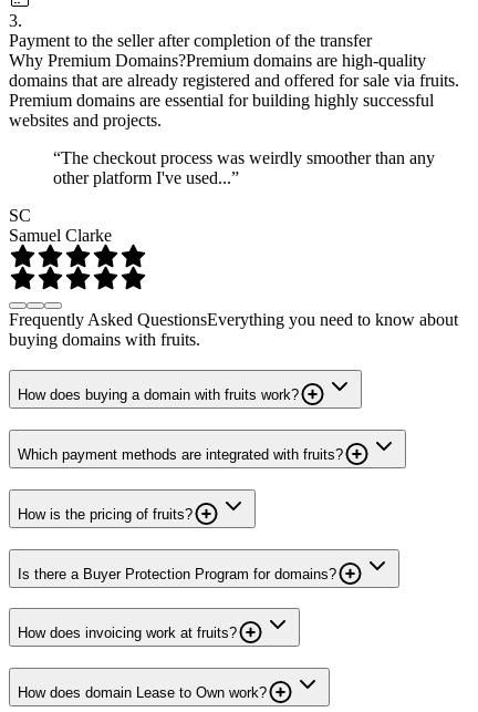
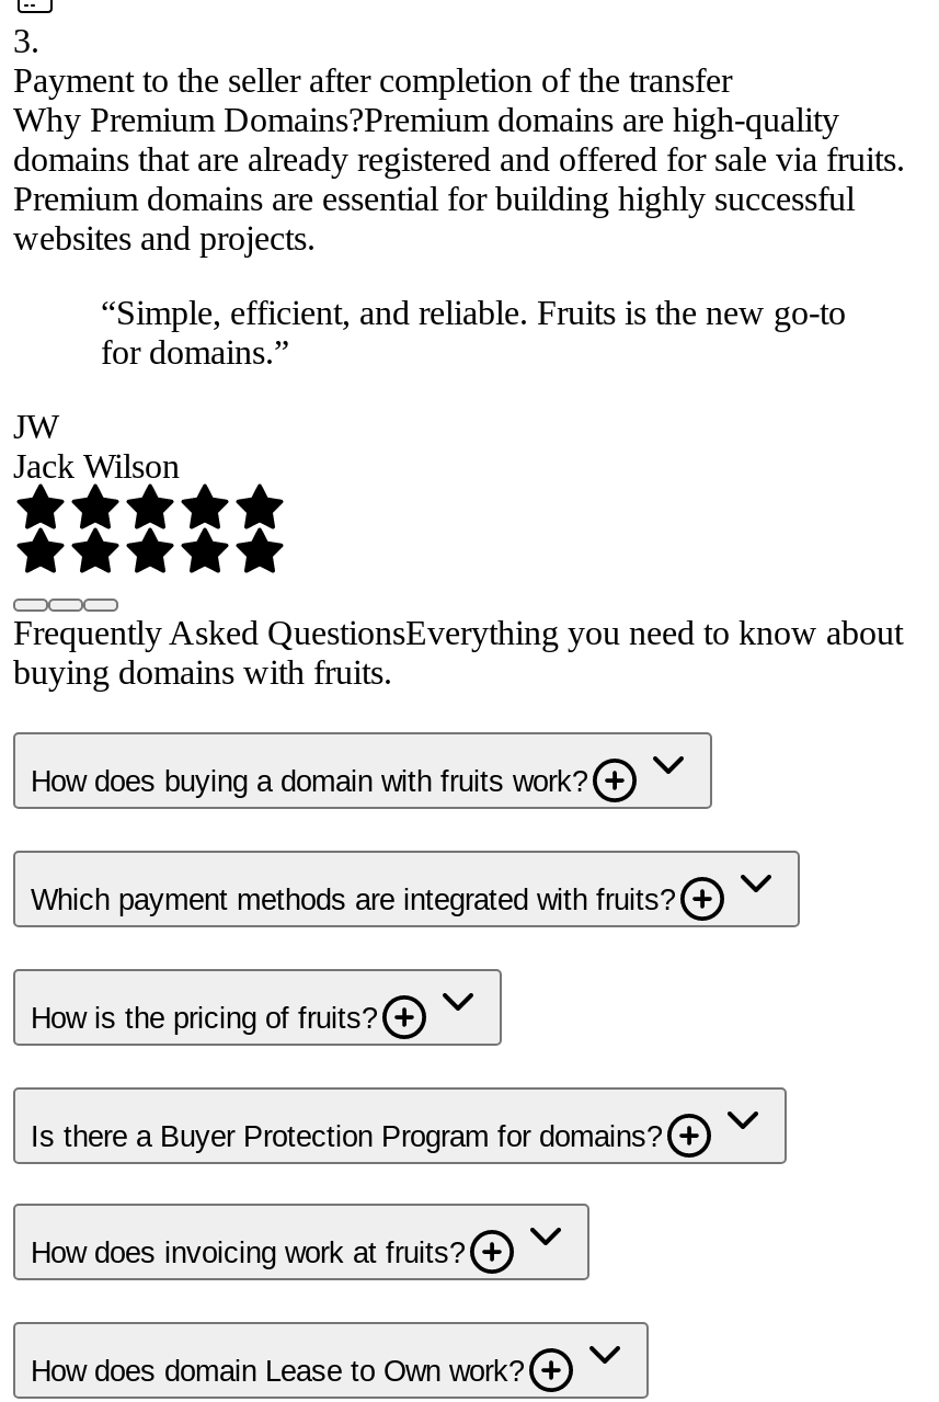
[53,148,435,187] “The checkout process was weirdly smoother than any | other platform I've used...” -> [101,293,846,370] “Simple, efficient, and reliable. Fruits is the new go-to | for domains.”
[9,206,112,244] SC | Samuel Clarke -> [13,407,180,484] JW | Jack Wilson

